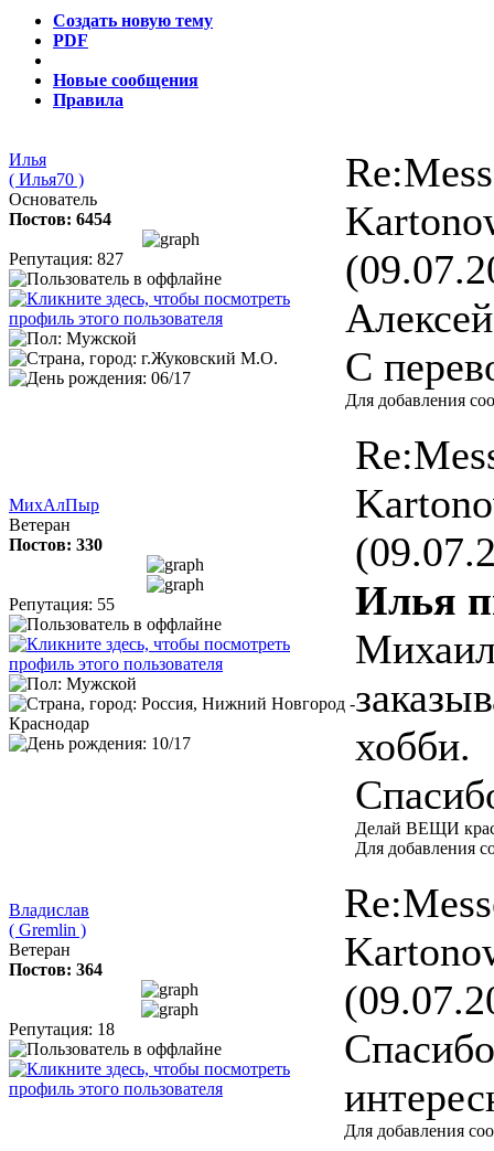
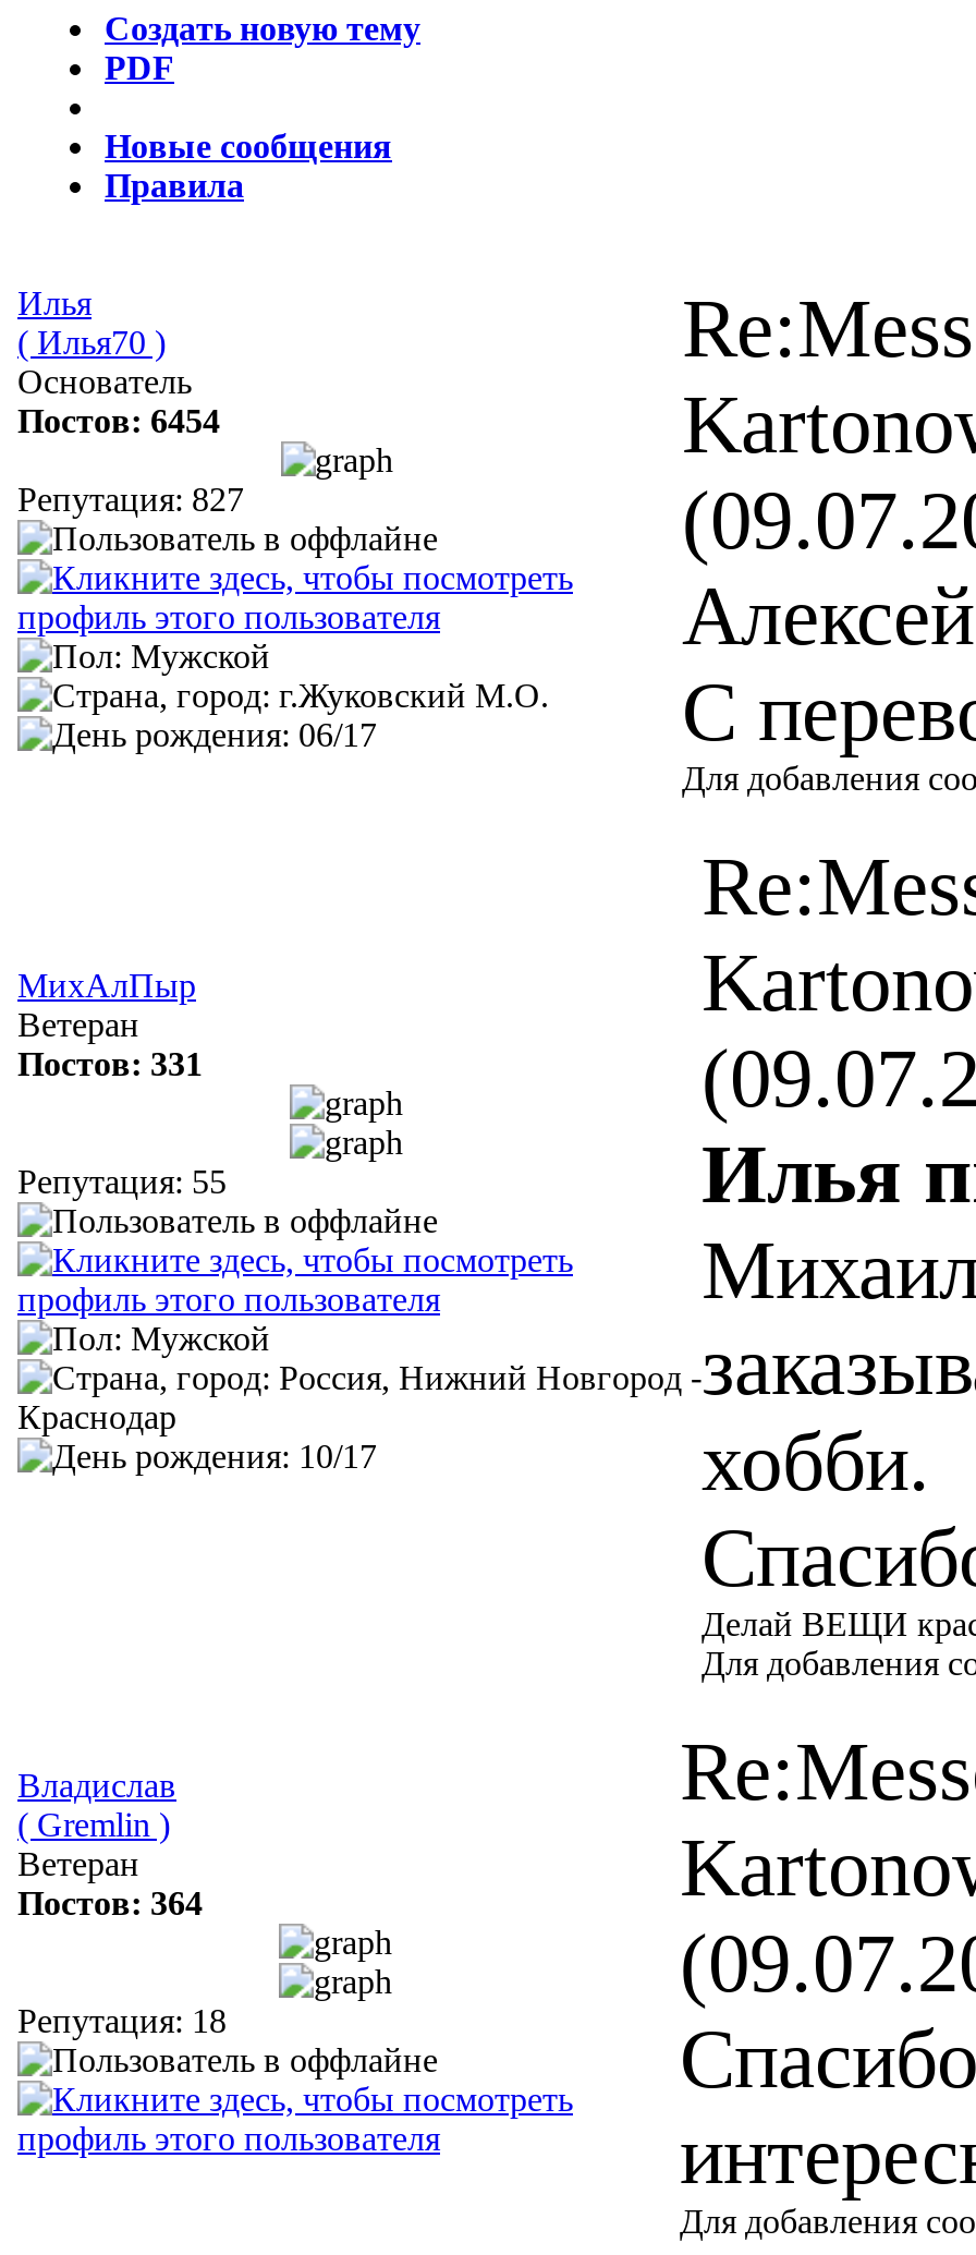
[9,535,103,554] Постов: 330 -> [17,1045,203,1082] Постов: 331

